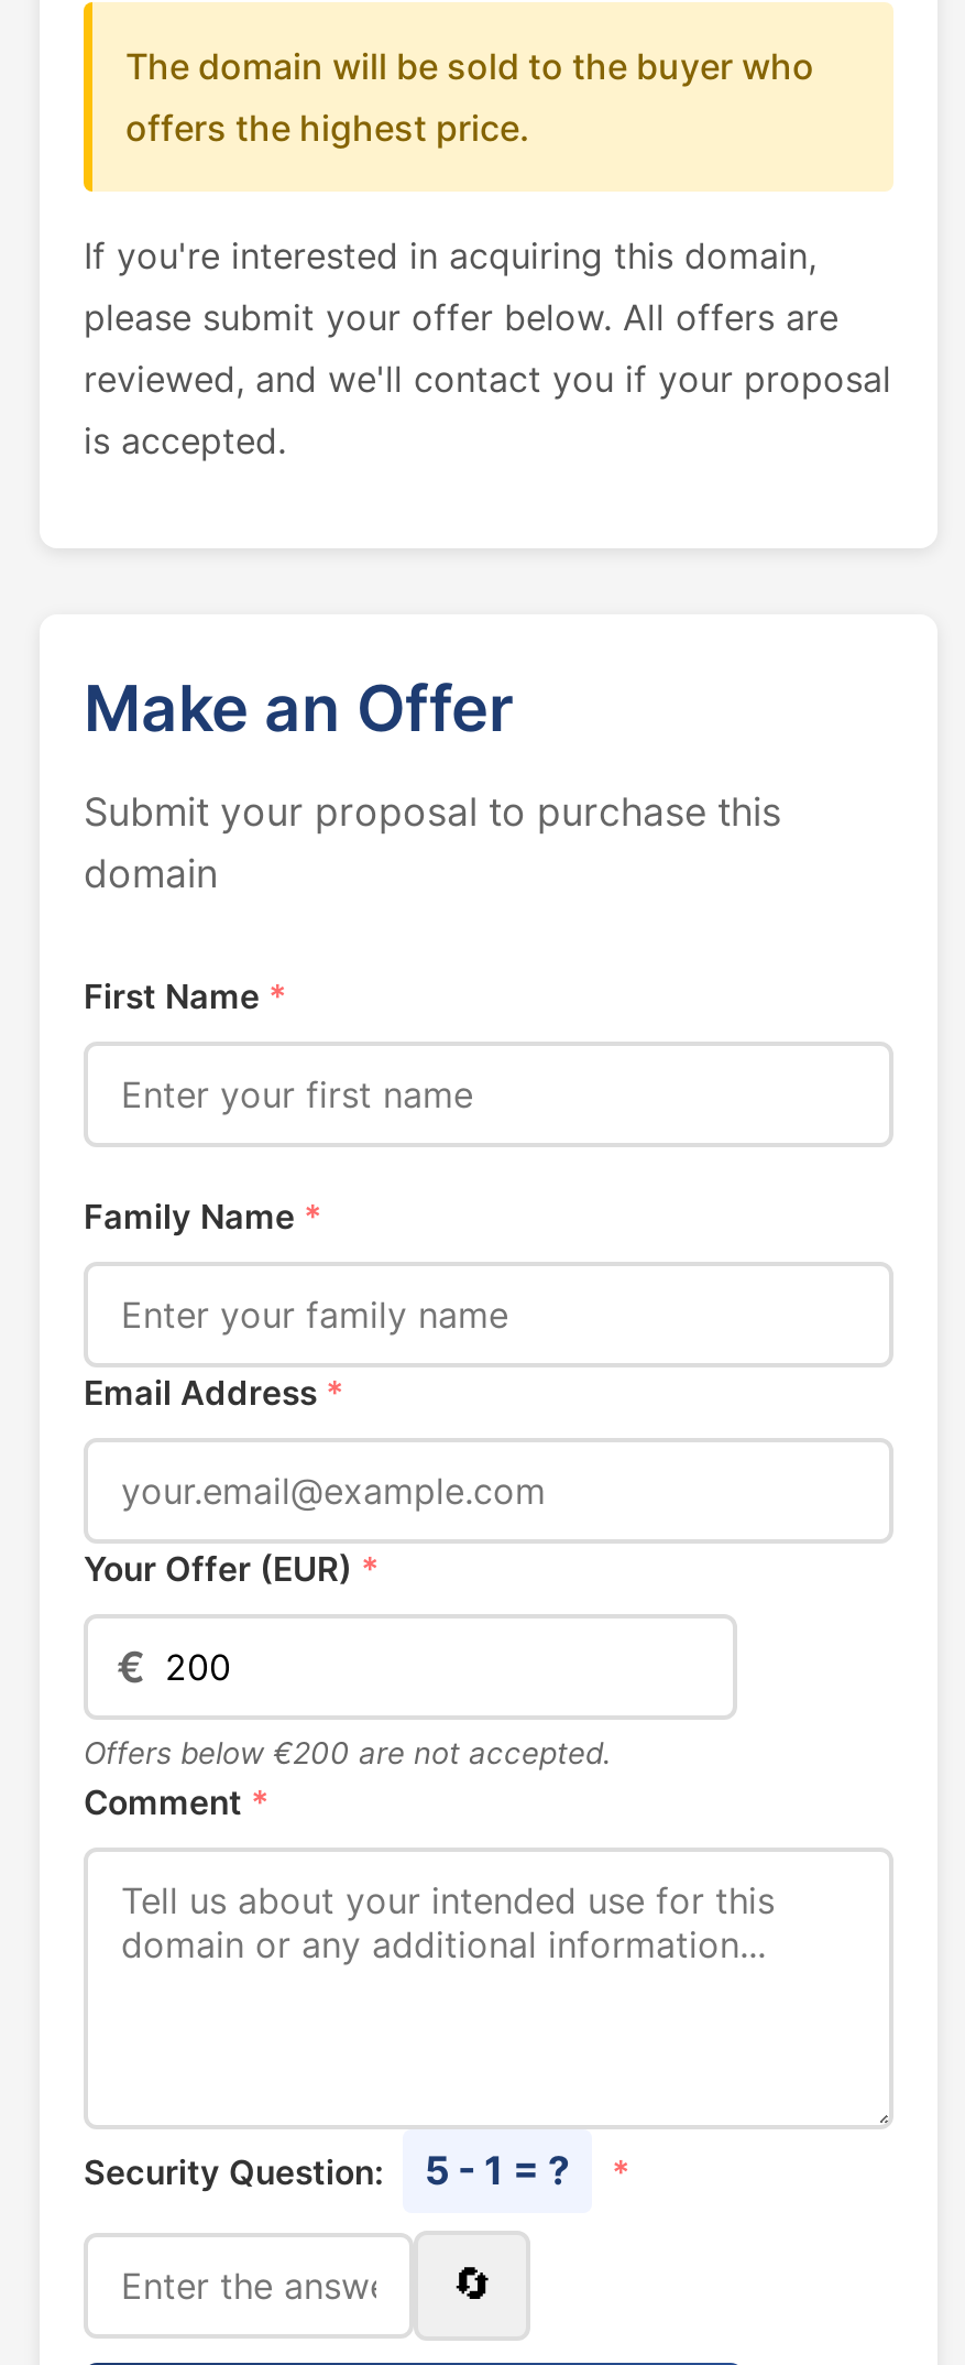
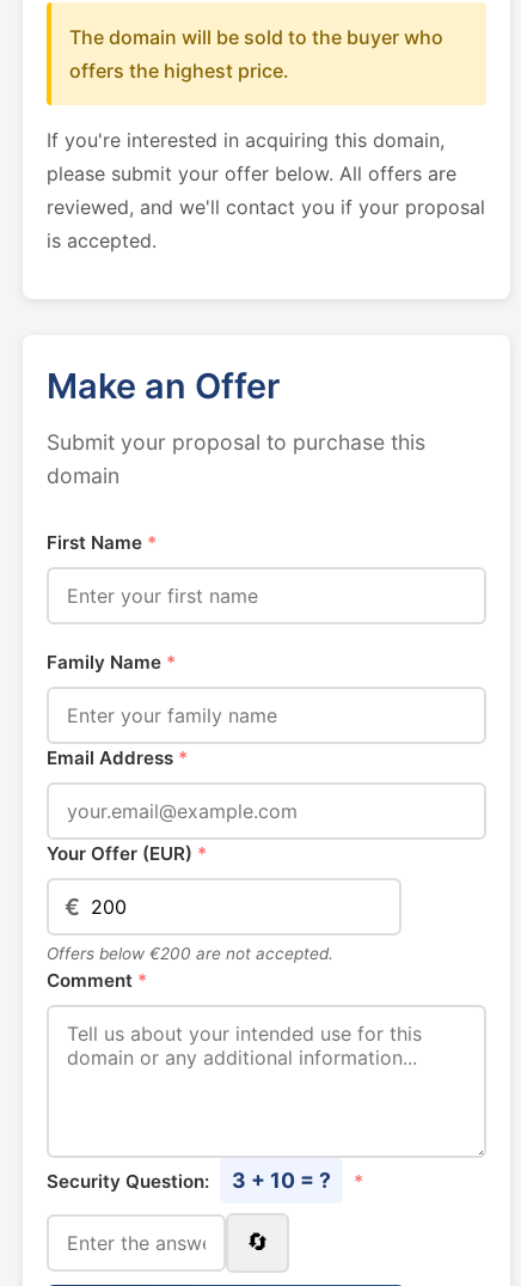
[425,2147,570,2193] 5 - 1 = ? -> [232,1168,331,1193] 3 + 10 = ?

